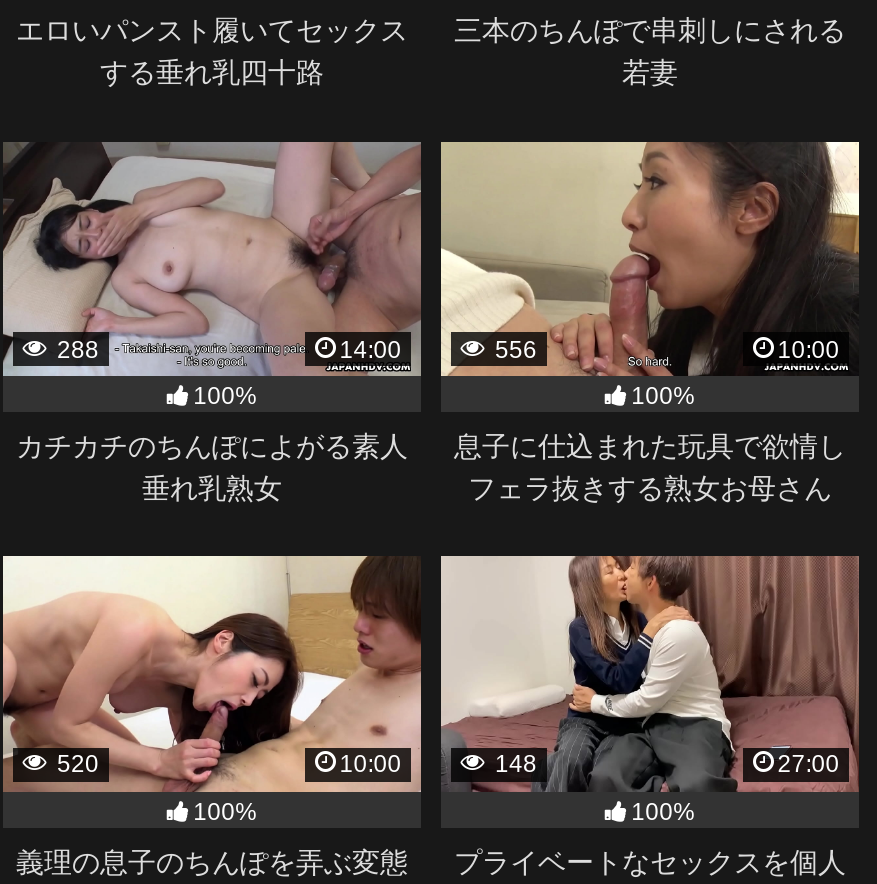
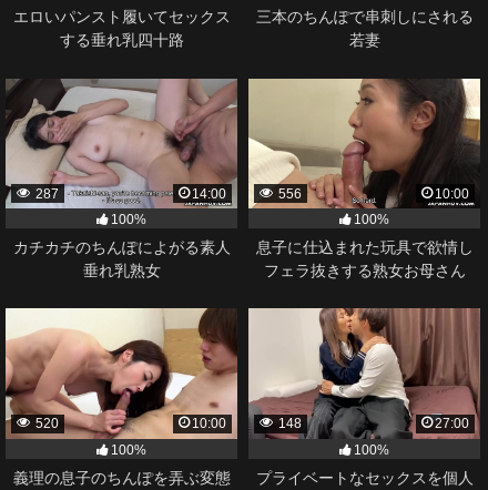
[51,336,99,364] 288 -> [32,186,59,202] 287

